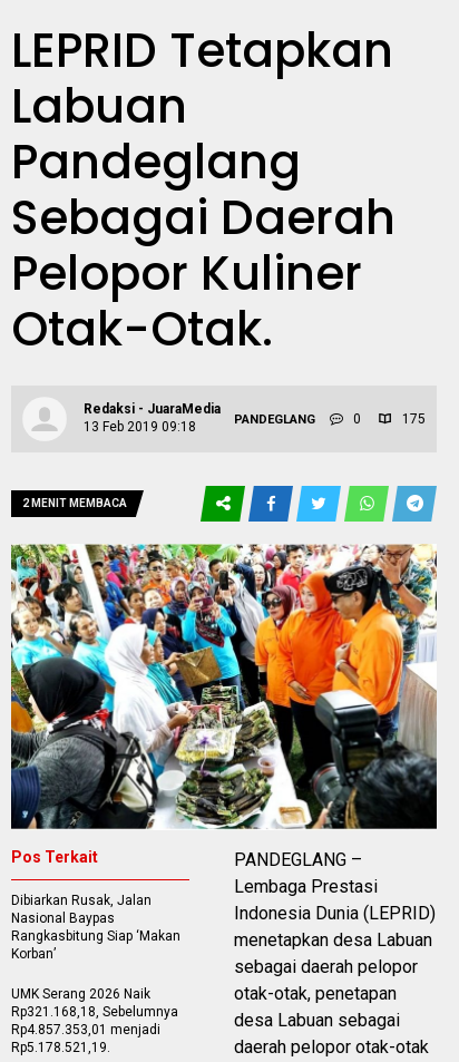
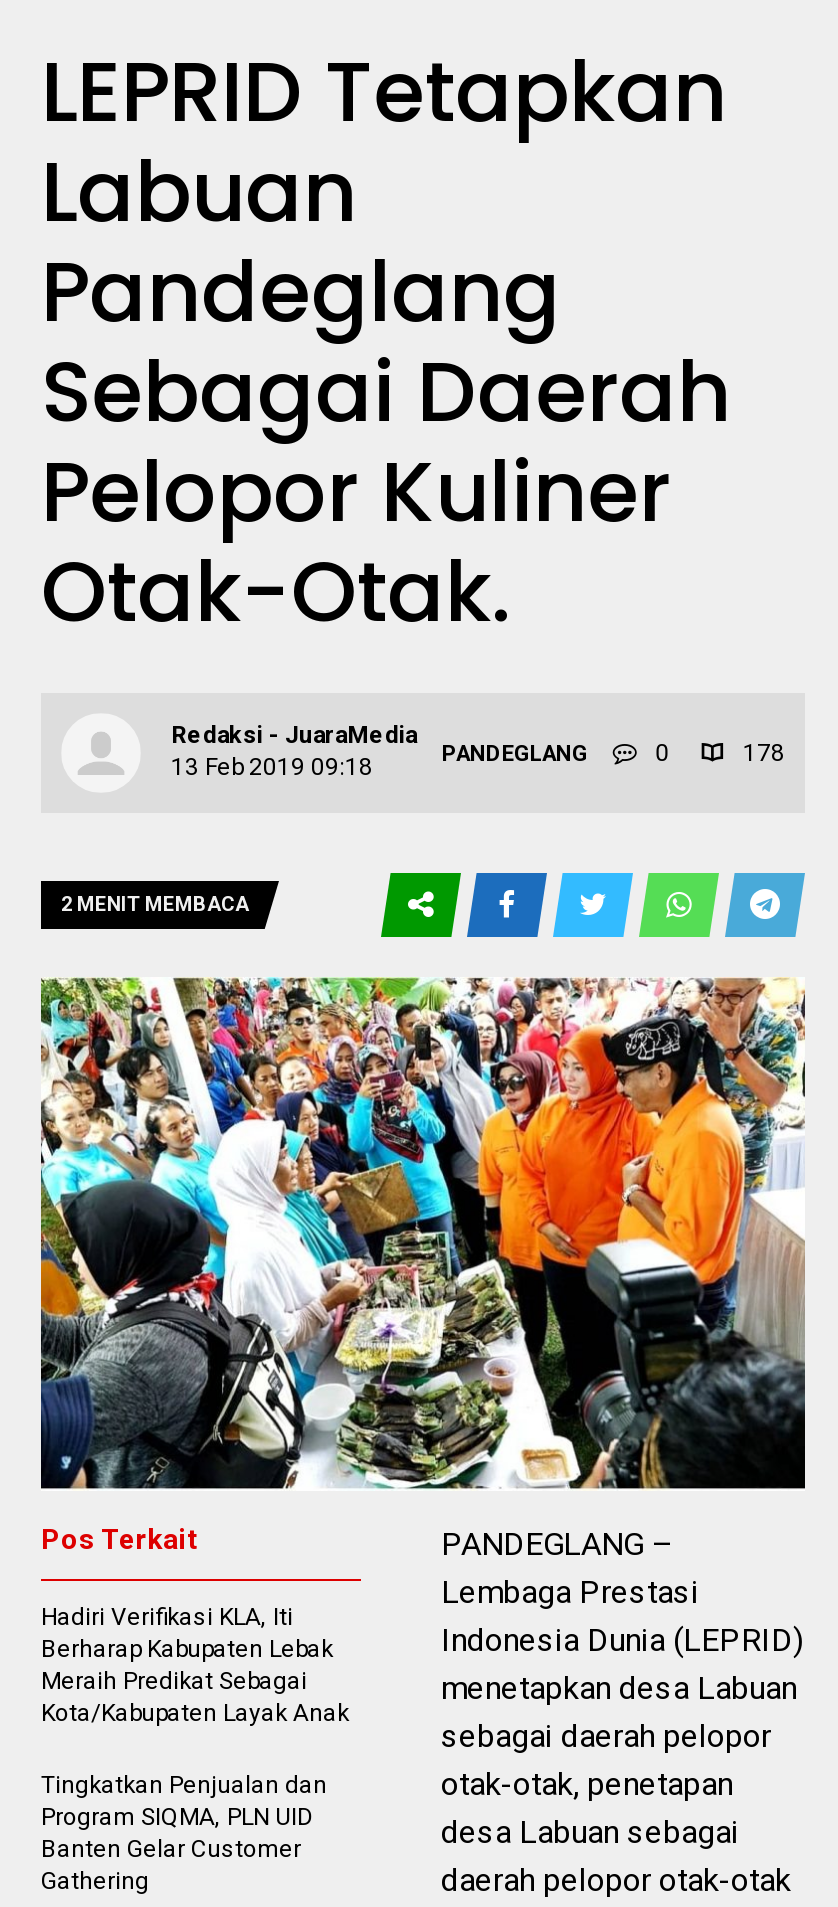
[399,411,426,427] 175 -> [737,739,785,767] 178
[11,893,180,962] Dibiarkan Rusak, Jalan | Nasional Baypas | Rangkasbitung Siap ‘Makan | Korban’ -> [41,1603,349,1727] Hadiri Verifikasi KLA, Iti | Berharap Kabupaten Lebak | Meraih Predikat Sebagai | Kota/Kabupaten Layak Anak
[11,986,178,1055] UMK Serang 2026 Naik | Rp321.168,18, Sebelumnya | Rp4.857.353,01 menjadi | Rp5.178.521,19. -> [41,1771,327,1895] Tingkatkan Penjualan dan | Program SIQMA, PLN UID | Banten Gelar Customer | Gathering

